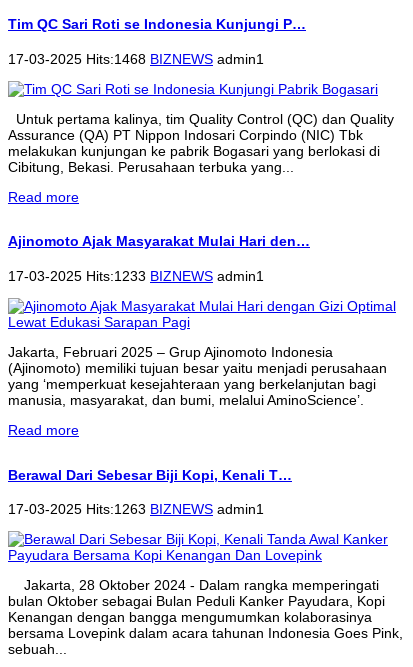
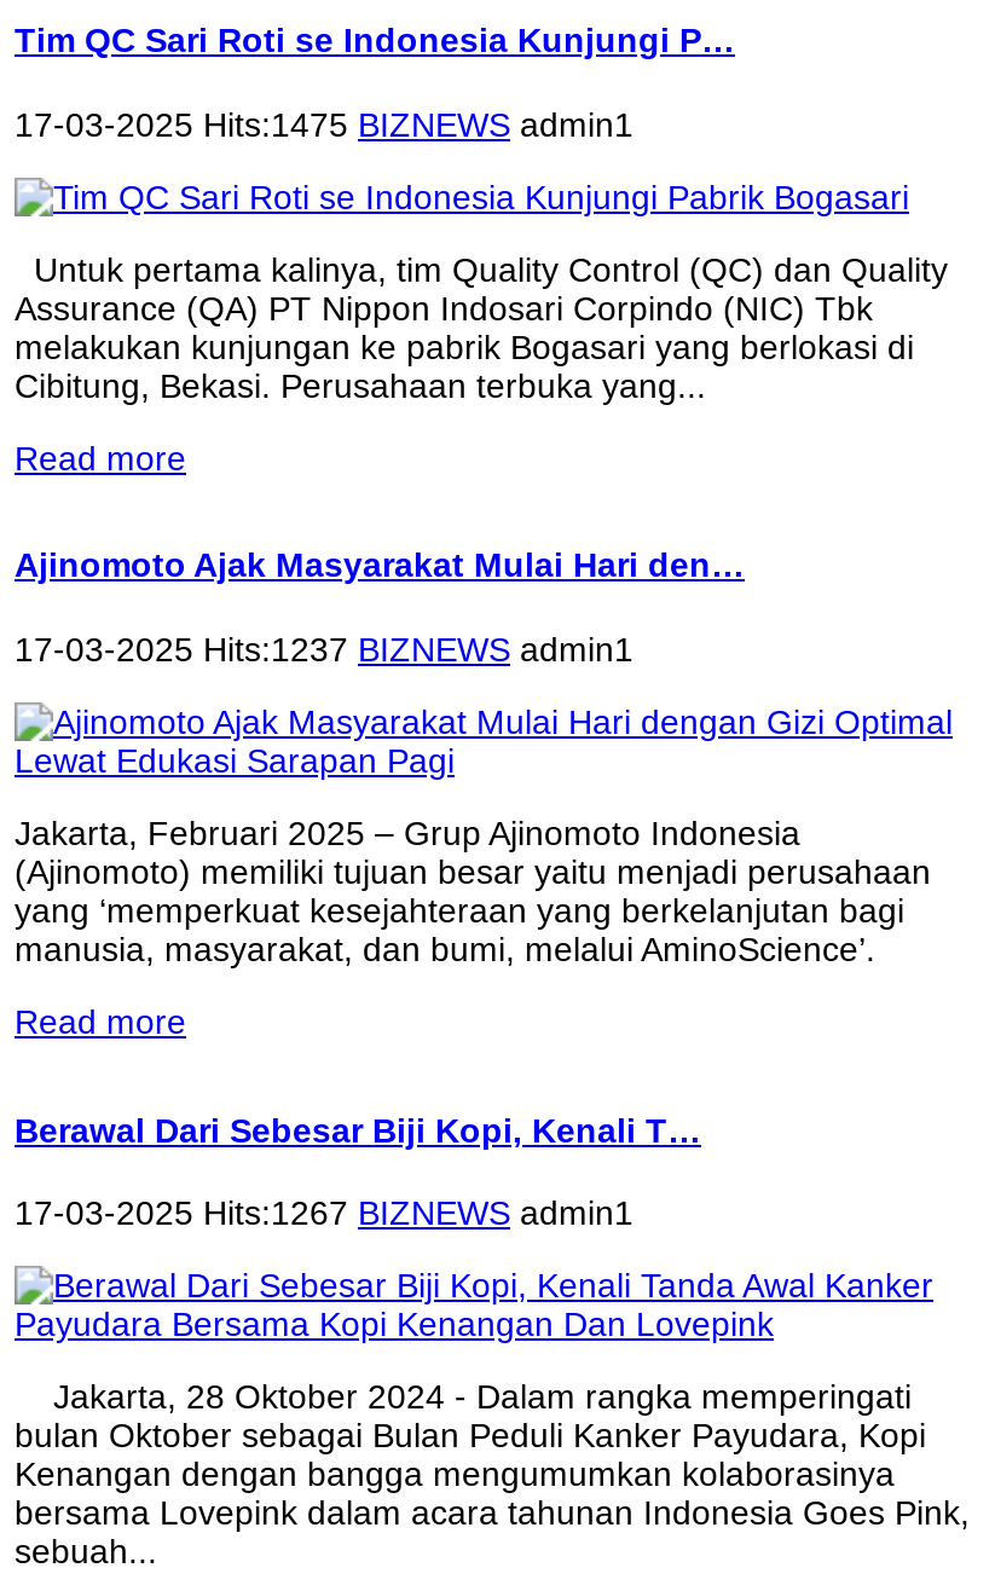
[8,51,264,67] 17-03-2025 Hits:1468 BIZNEWS admin1 -> [15,104,634,143] 17-03-2025 Hits:1475 BIZNEWS admin1
[8,268,264,284] 17-03-2025 Hits:1233 BIZNEWS admin1 -> [15,630,634,669] 17-03-2025 Hits:1237 BIZNEWS admin1
[8,501,264,517] 17-03-2025 Hits:1263 BIZNEWS admin1 -> [15,1194,634,1232] 17-03-2025 Hits:1267 BIZNEWS admin1

